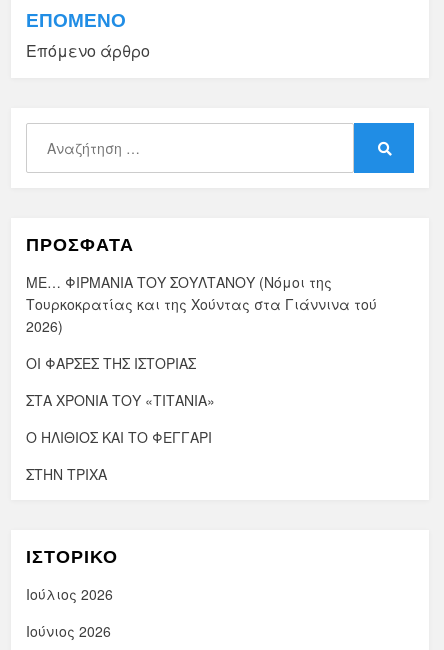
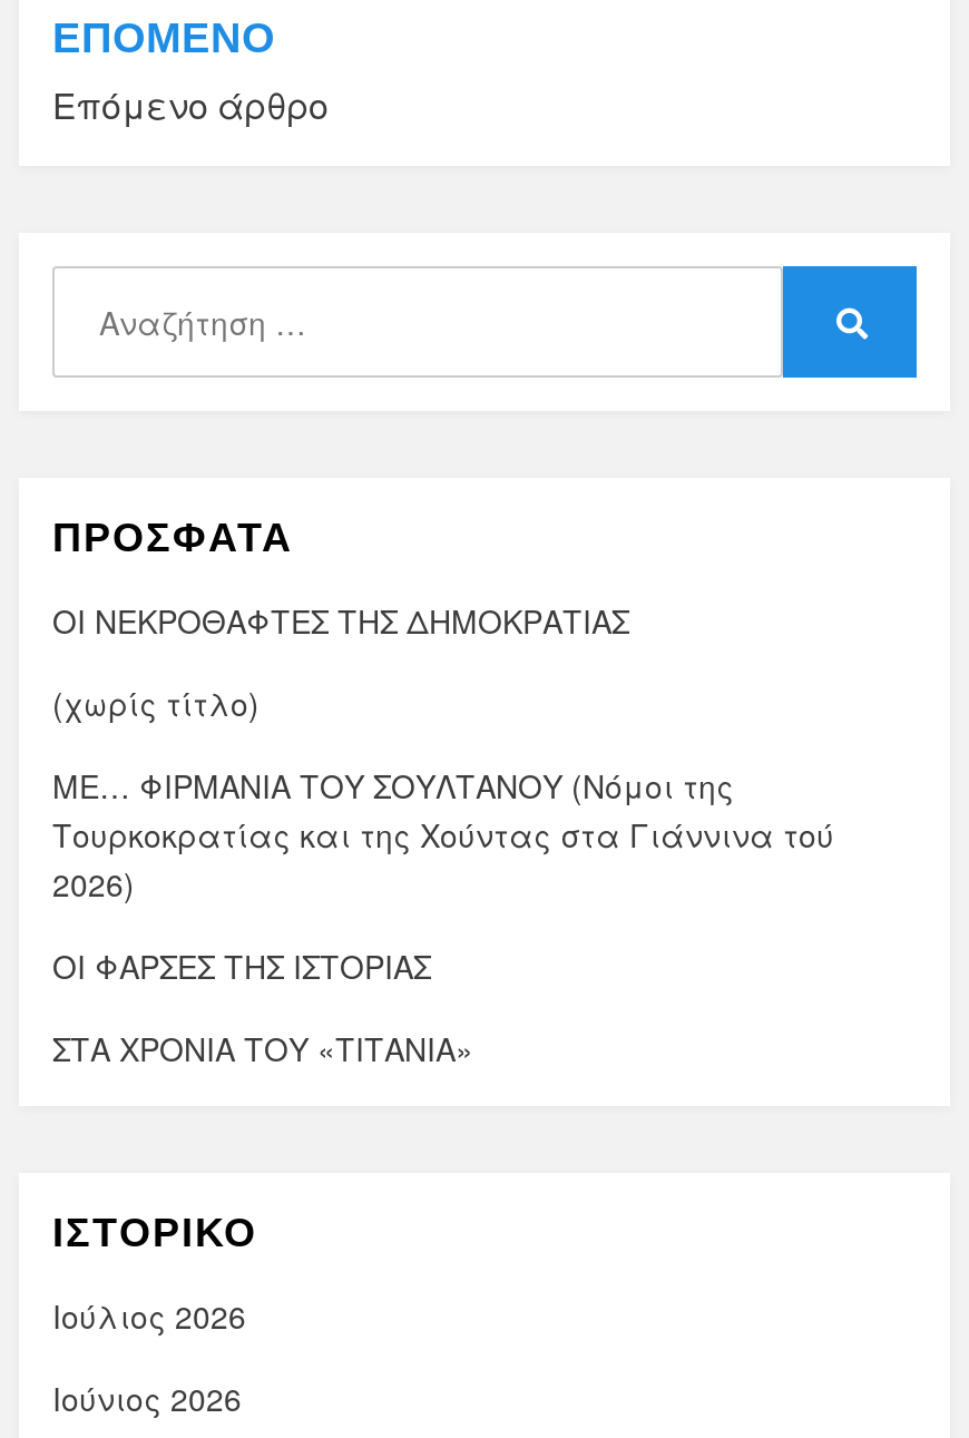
none -> [52,598,629,725] ΟΙ ΝΕΚΡΟΘΑΦΤΕΣ ΤΗΣ ΔΗΜΟΚΡΑΤΙΑΣ | (χωρίς τίτλο)
moved [26,272,377,410] -> [52,763,834,1070]: ΜΕ… ΦΙΡΜΑΝΙΑ ΤΟΥ ΣΟΥΛΤΑΝΟΥ (Νόμοι της | Τουρκοκρατίας και της Χούντας στα Γιάννινα τού | 2026) | ΟΙ ΦΑΡΣΕΣ ΤΗΣ ΙΣΤΟΡΙΑΣ | ΣΤΑ ΧΡΟΝΙΑ ΤΟΥ «ΤΙΤΑΝΙΑ»
[26,427,212,484] Ο ΗΛΙΘΙΟΣ ΚΑΙ ΤΟ ΦΕΓΓΑΡΙ | ΣΤΗΝ ΤΡΙΧΑ -> none

